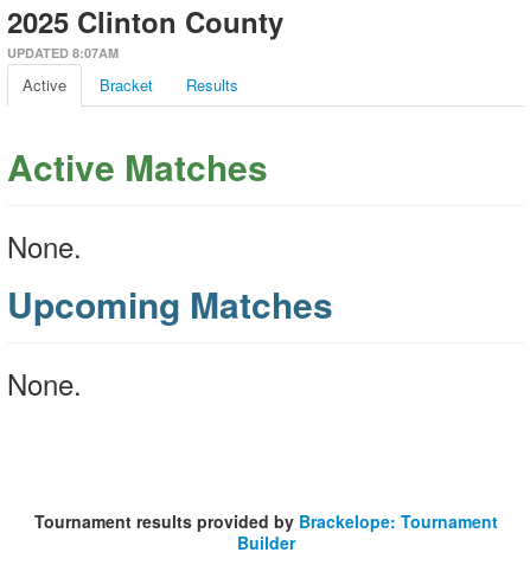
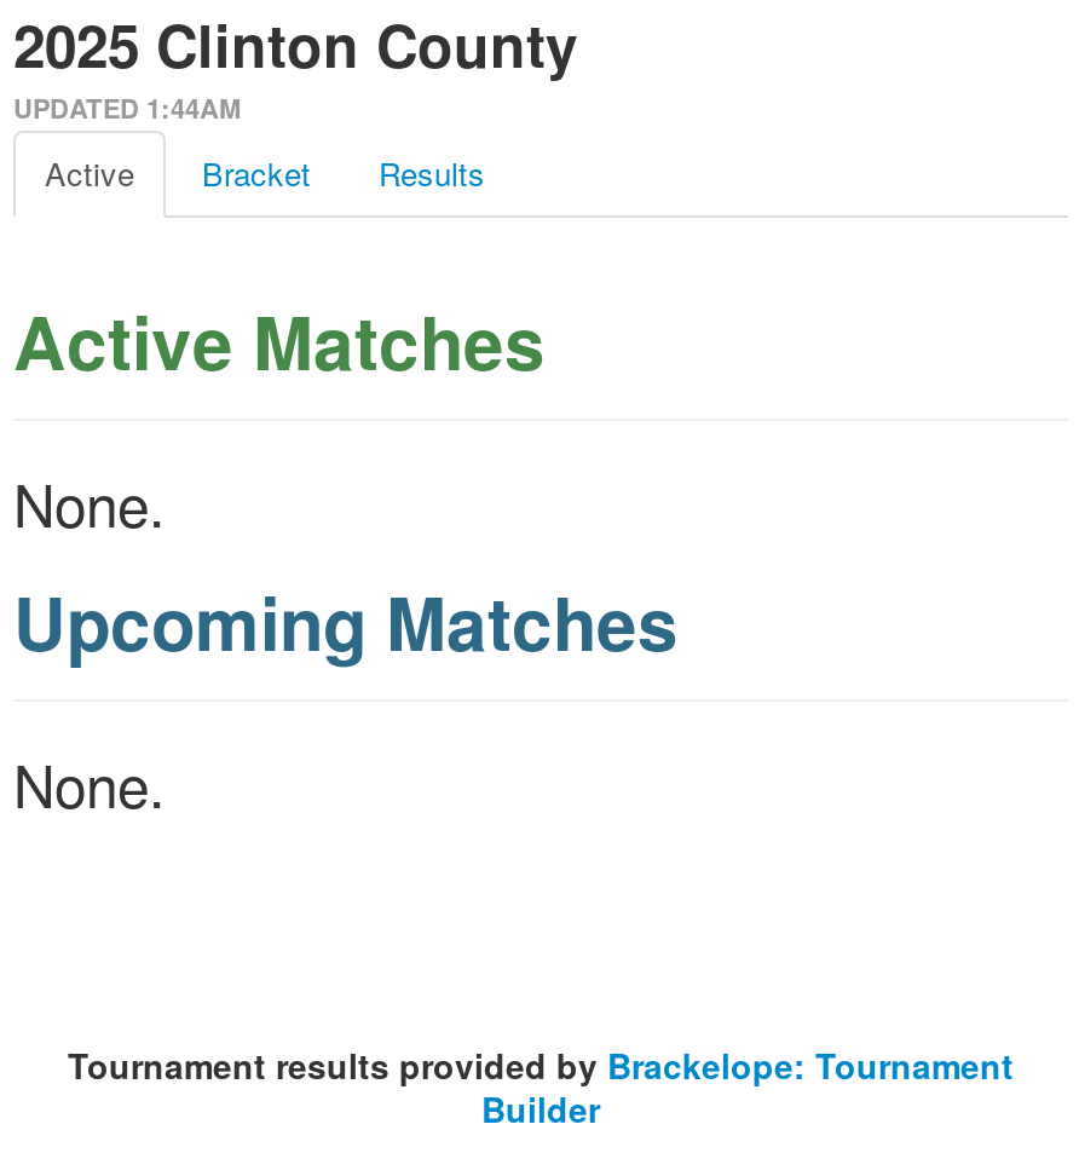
[7,44,119,62] UPDATED 8:07AM -> [13,90,241,126] UPDATED 1:44AM

